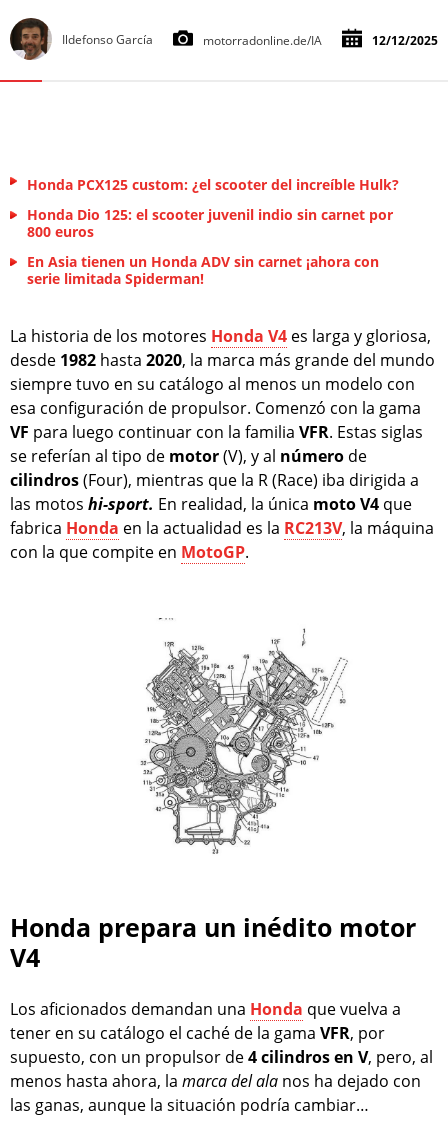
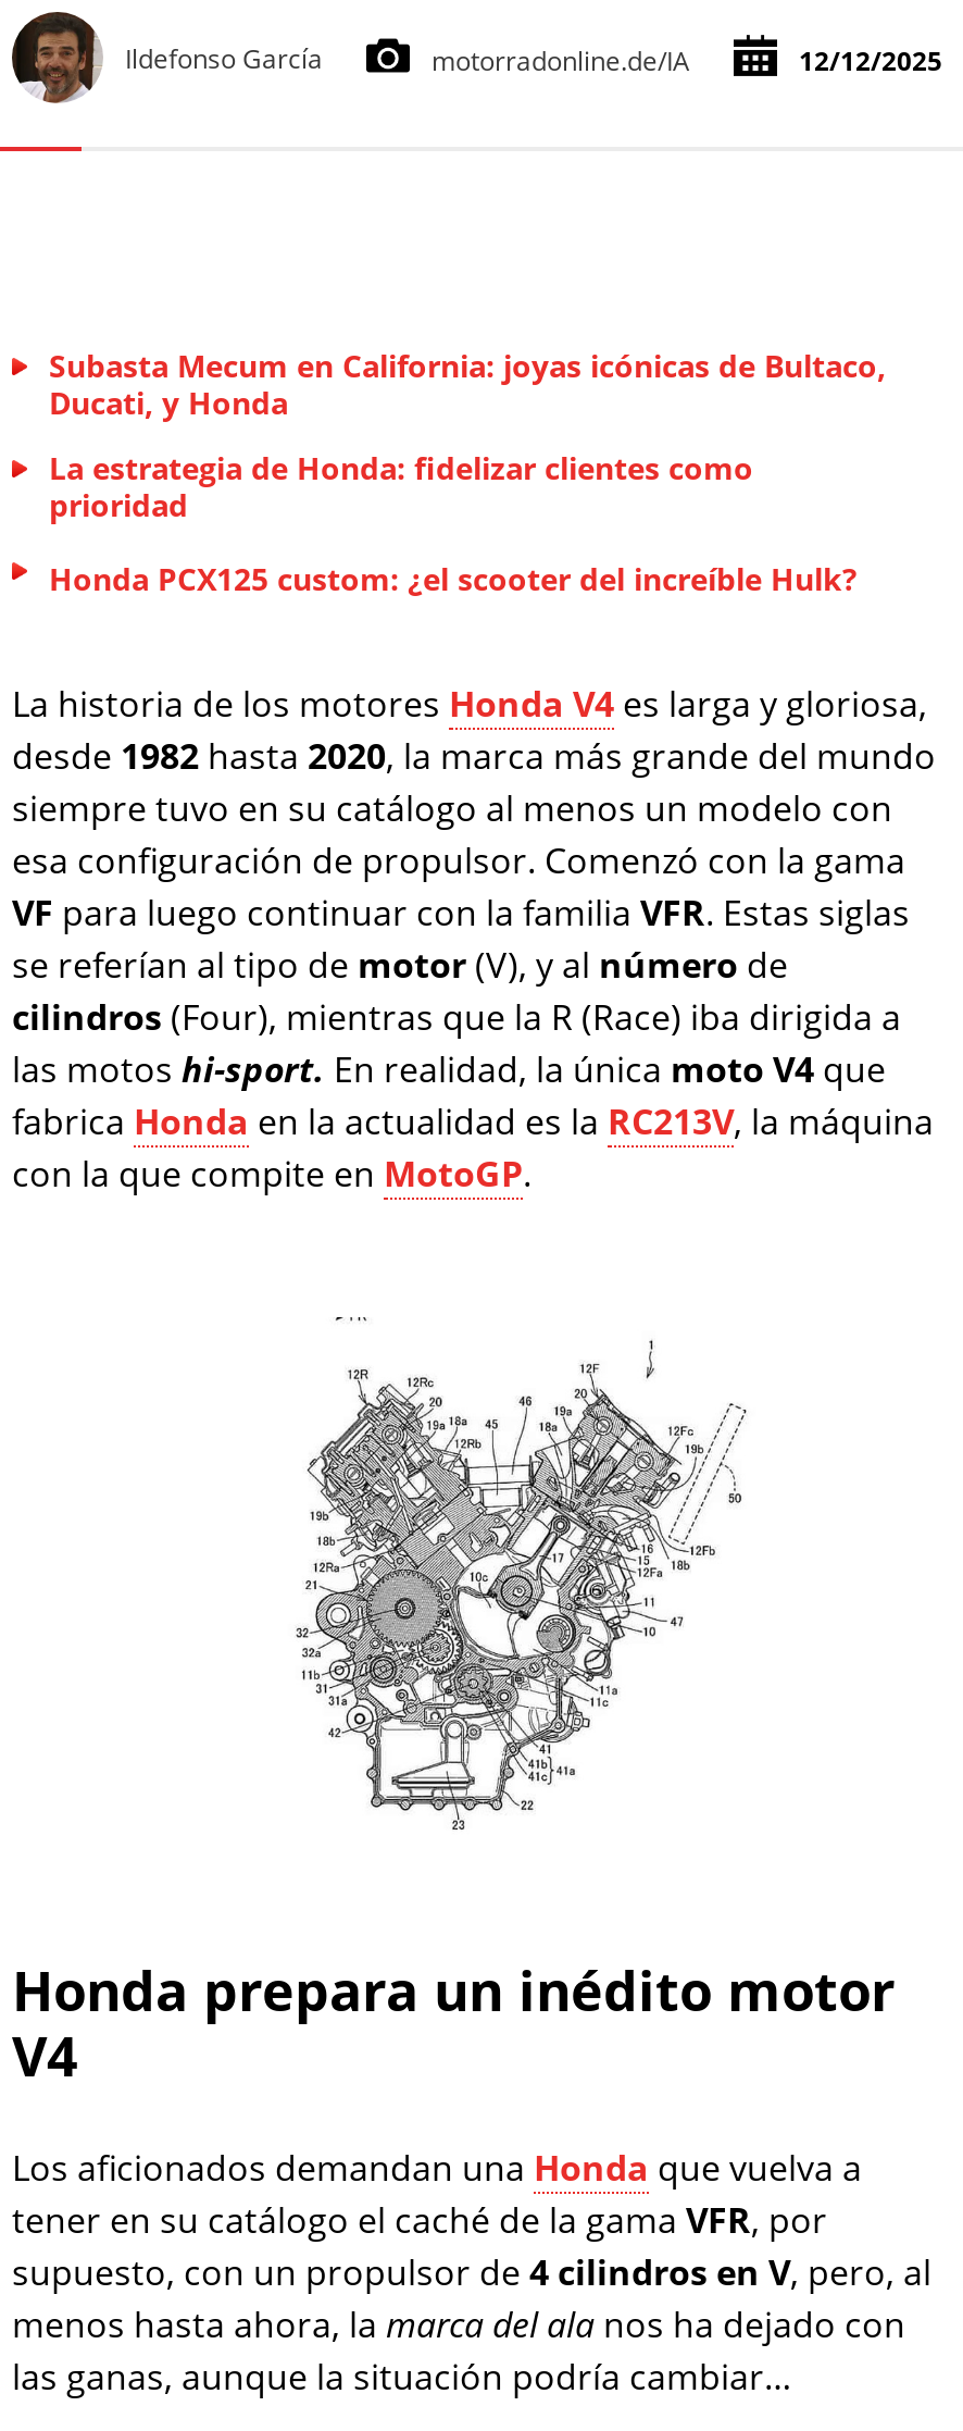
none -> [49,346,886,526] Subasta Mecum en California: joyas icónicas de Bultaco, | Ducati, y Honda | La estrategia de Honda: fidelizar clientes como | prioridad
moved [27,175,399,194] -> [49,559,858,600]: Honda PCX125 custom: ¿el scooter del increíble Hulk?
[27,205,393,288] Honda Dio 125: el scooter juvenil indio sin carnet por | 800 euros | En Asia tienen un Honda ADV sin carnet ¡ahora con | serie limitada Spiderman! -> none

